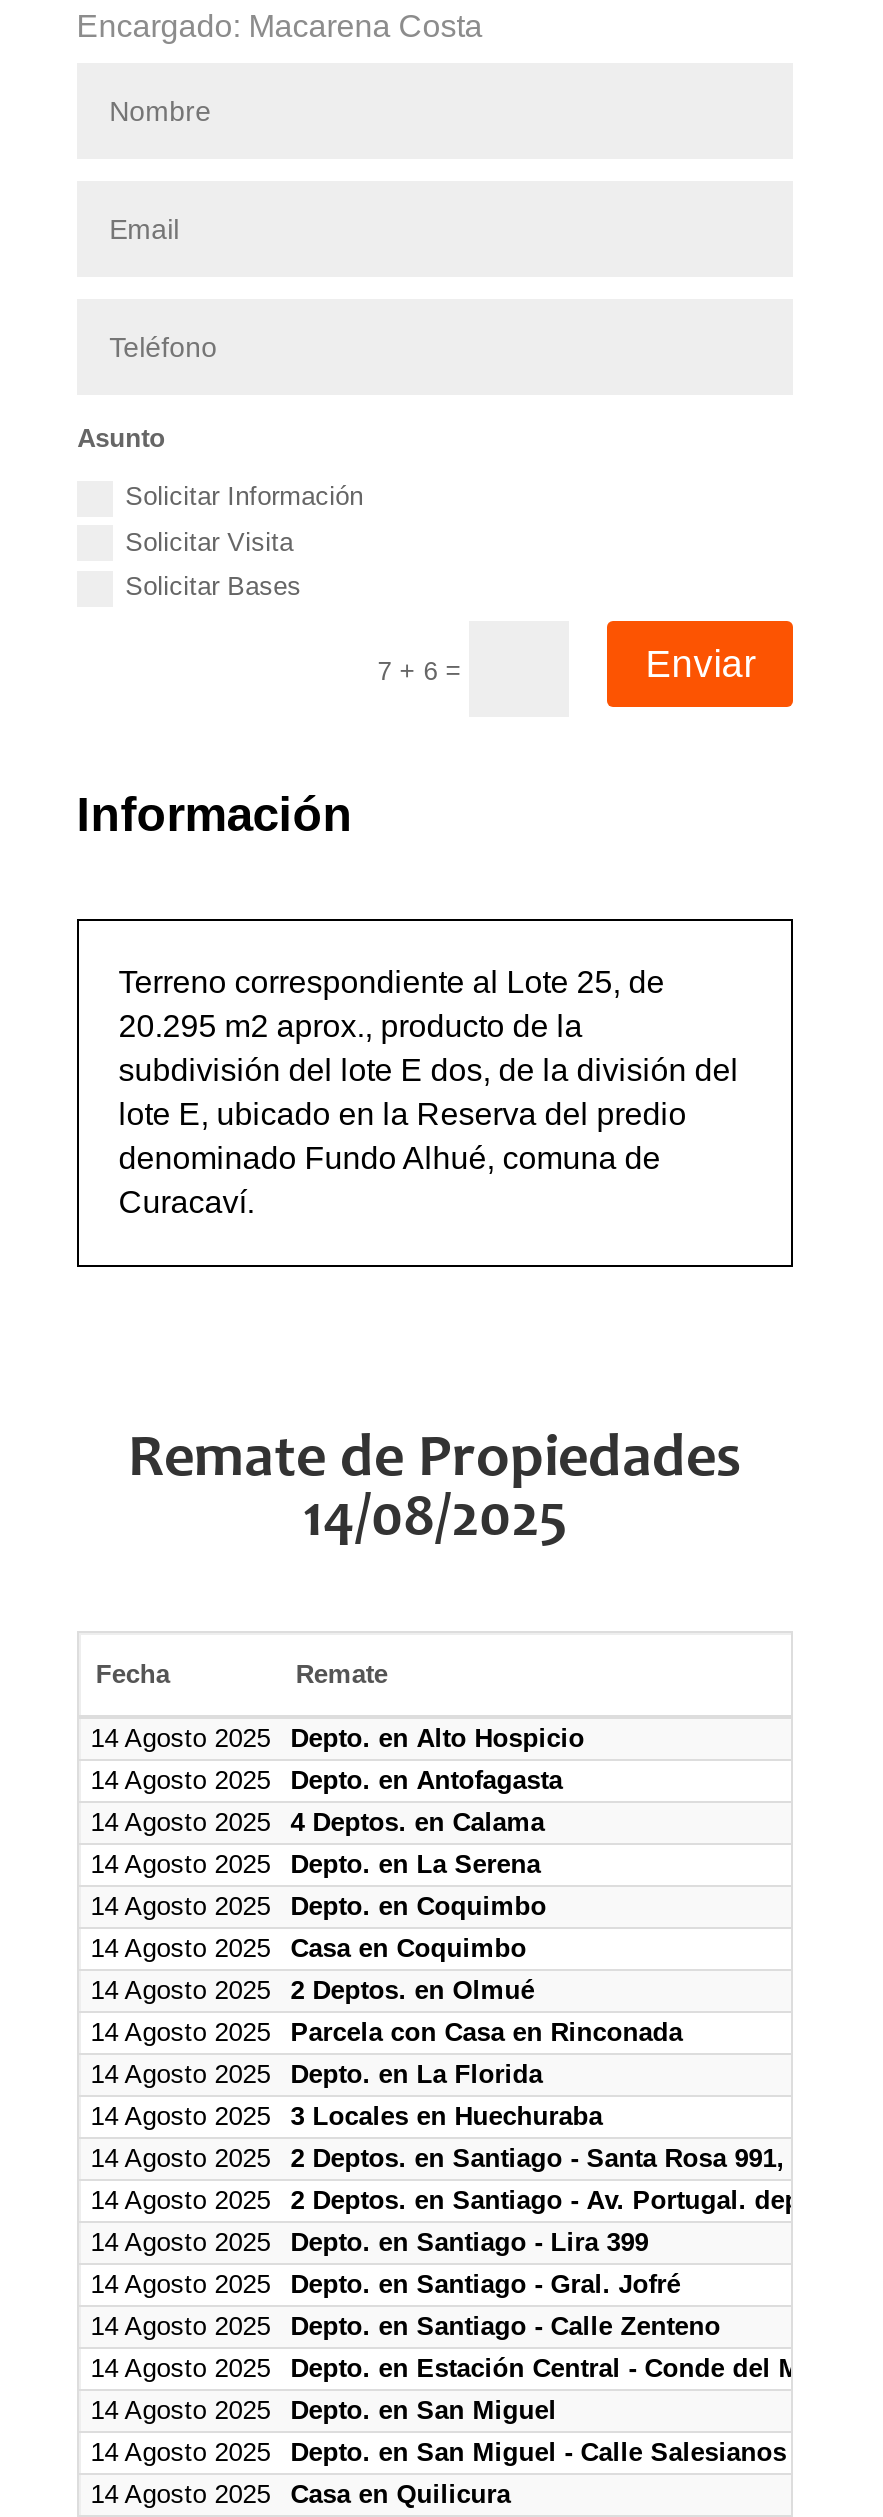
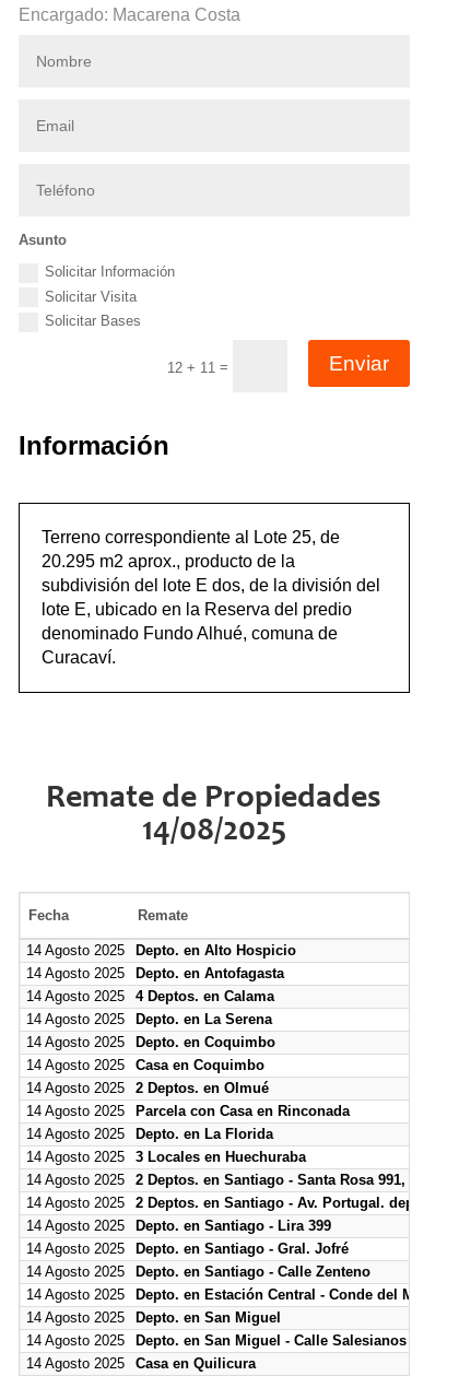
[377,655,469,686] 7 + 6 = -> [167,359,233,376] 12 + 11 =

